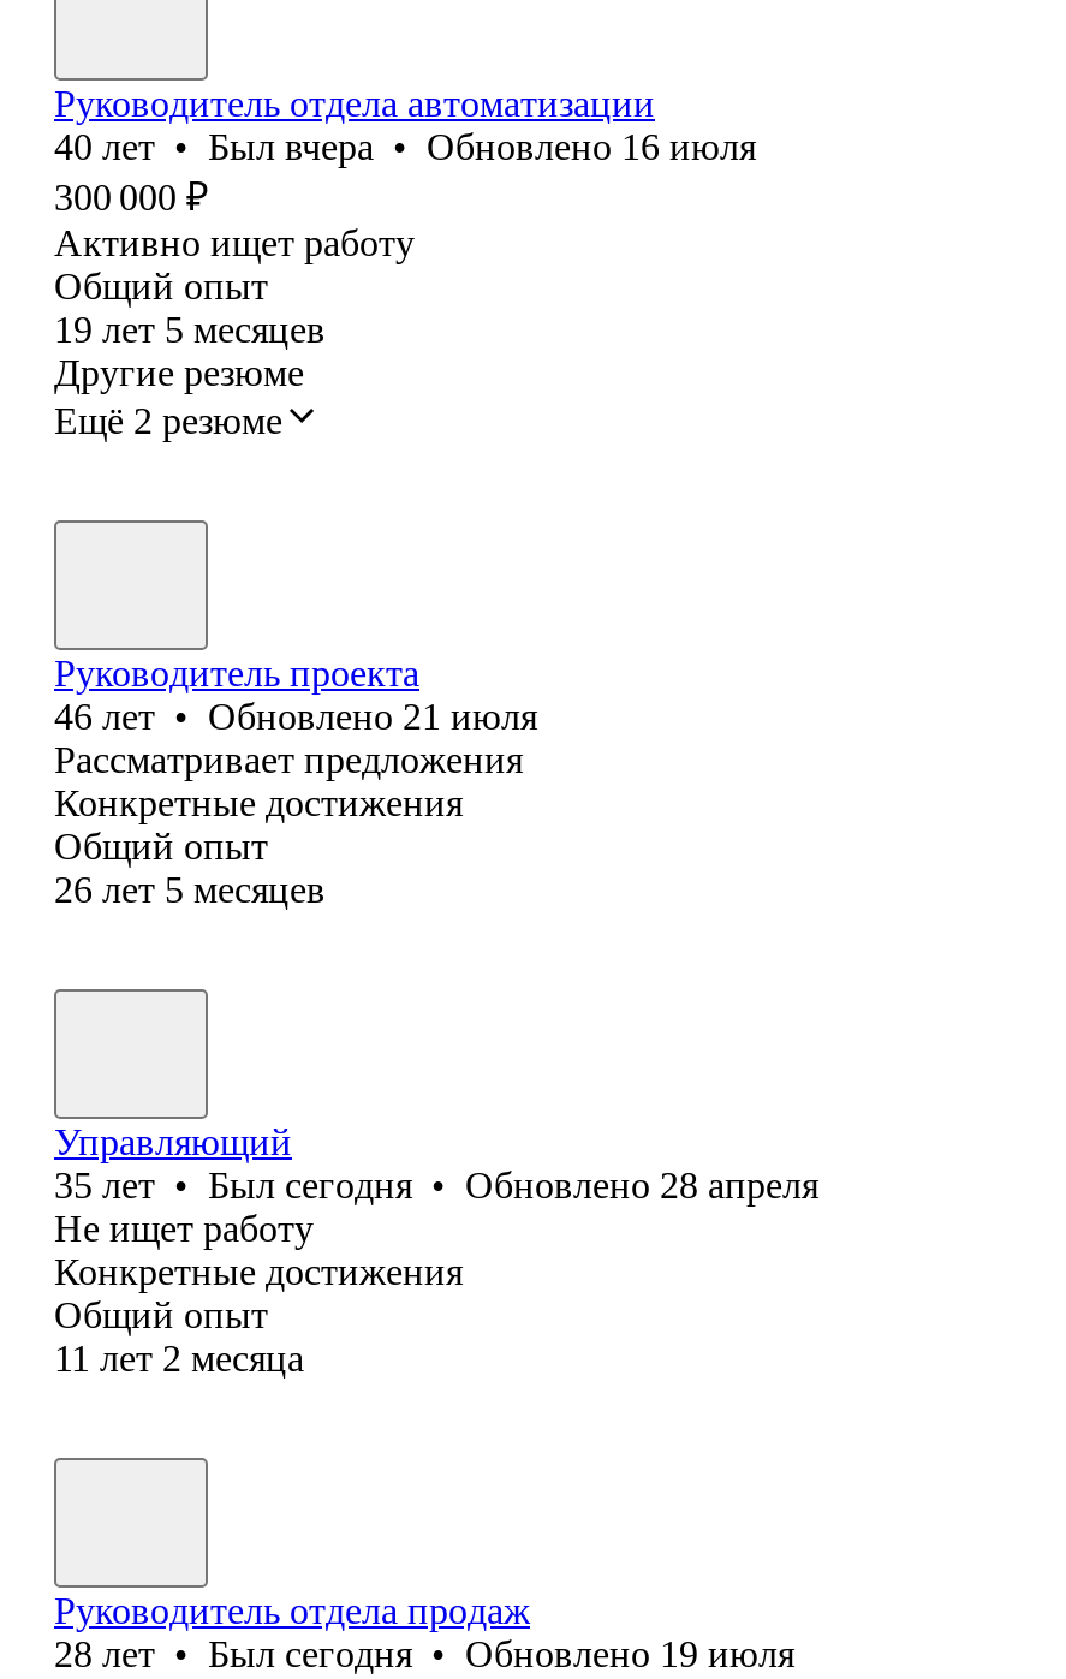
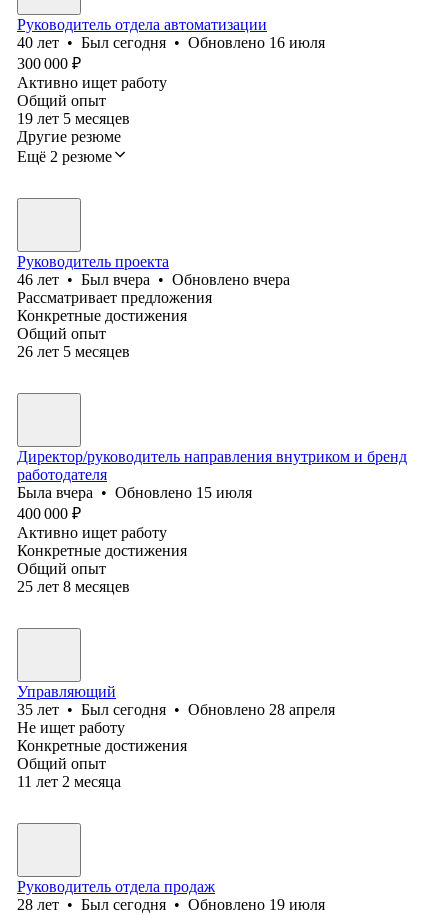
[54,126,756,167] 40 лет • Был вчера • Обновлено 16 июля -> [17,34,325,51] 40 лет • Был сегодня • Обновлено 16 июля
[54,696,537,737] 46 лет • Обновлено 21 июля -> [17,271,290,288] 46 лет • Был вчера • Обновлено вчера
none -> [17,448,407,595] Директор/руководитель направления внутриком и бренд | работодателя | Была вчера • Обновлено 15 июля | 400 000 ₽ | Активно ищет работу | Конкретные достижения | Общий опыт | 25 лет 8 месяцев

